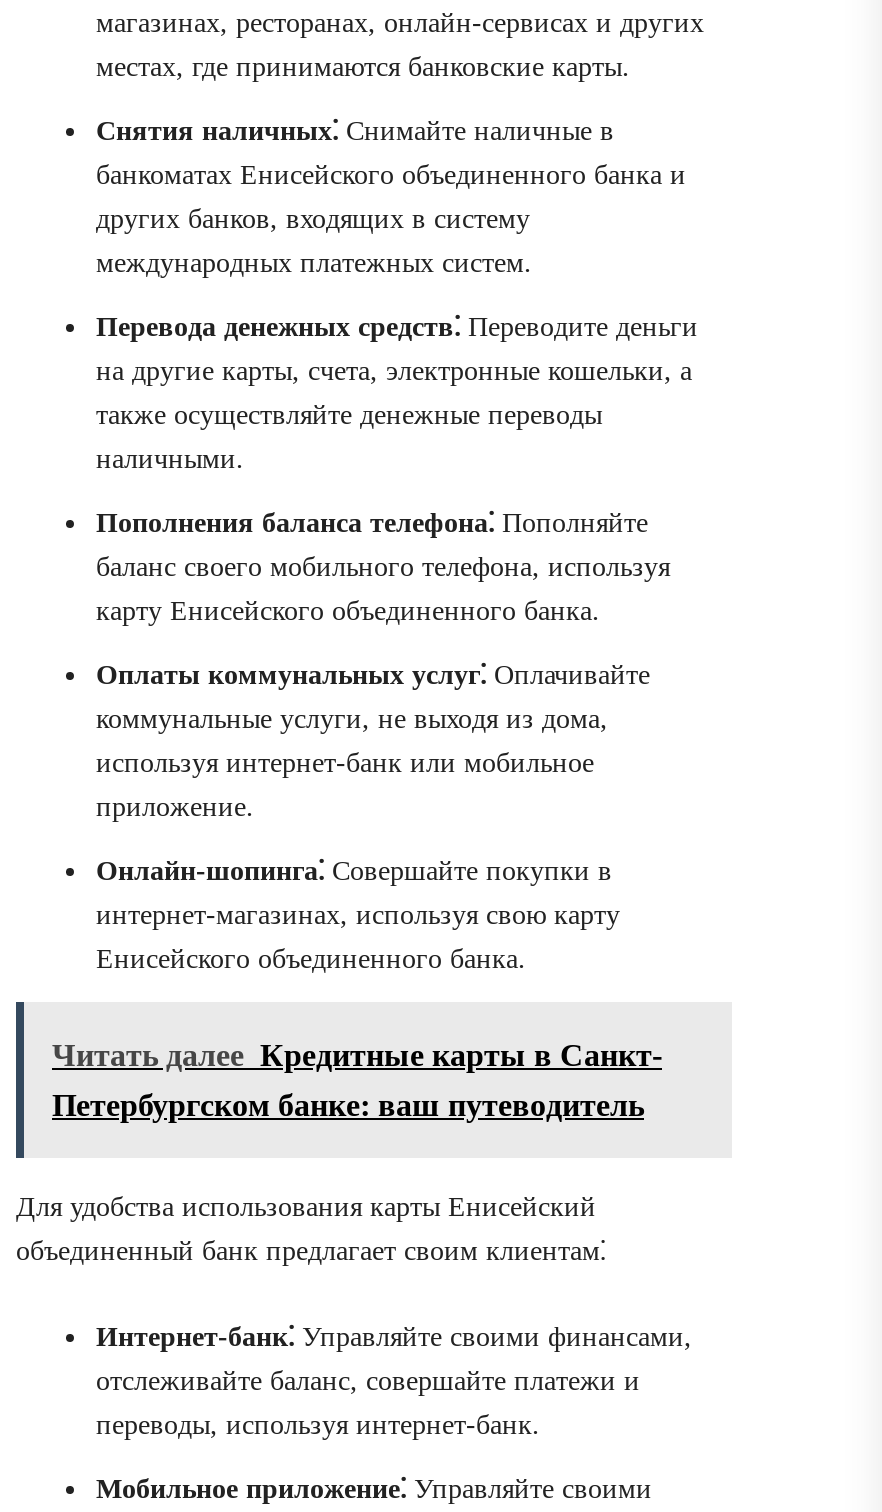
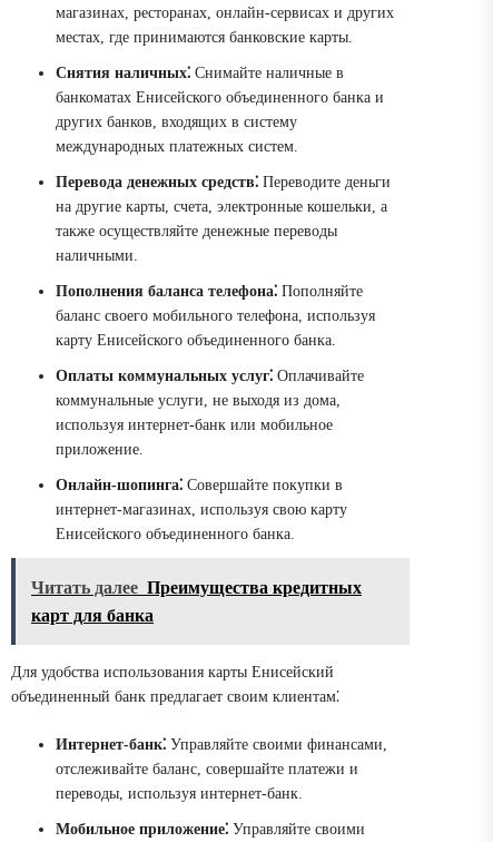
[52,1039,662,1073] Читать далее Кредитные карты в Санкт- -> [31,578,362,597] Читать далее Преимущества кредитных
[52,1089,644,1123] Петербургском банке: ваш путеводитель -> [31,606,154,625] карт для банка

